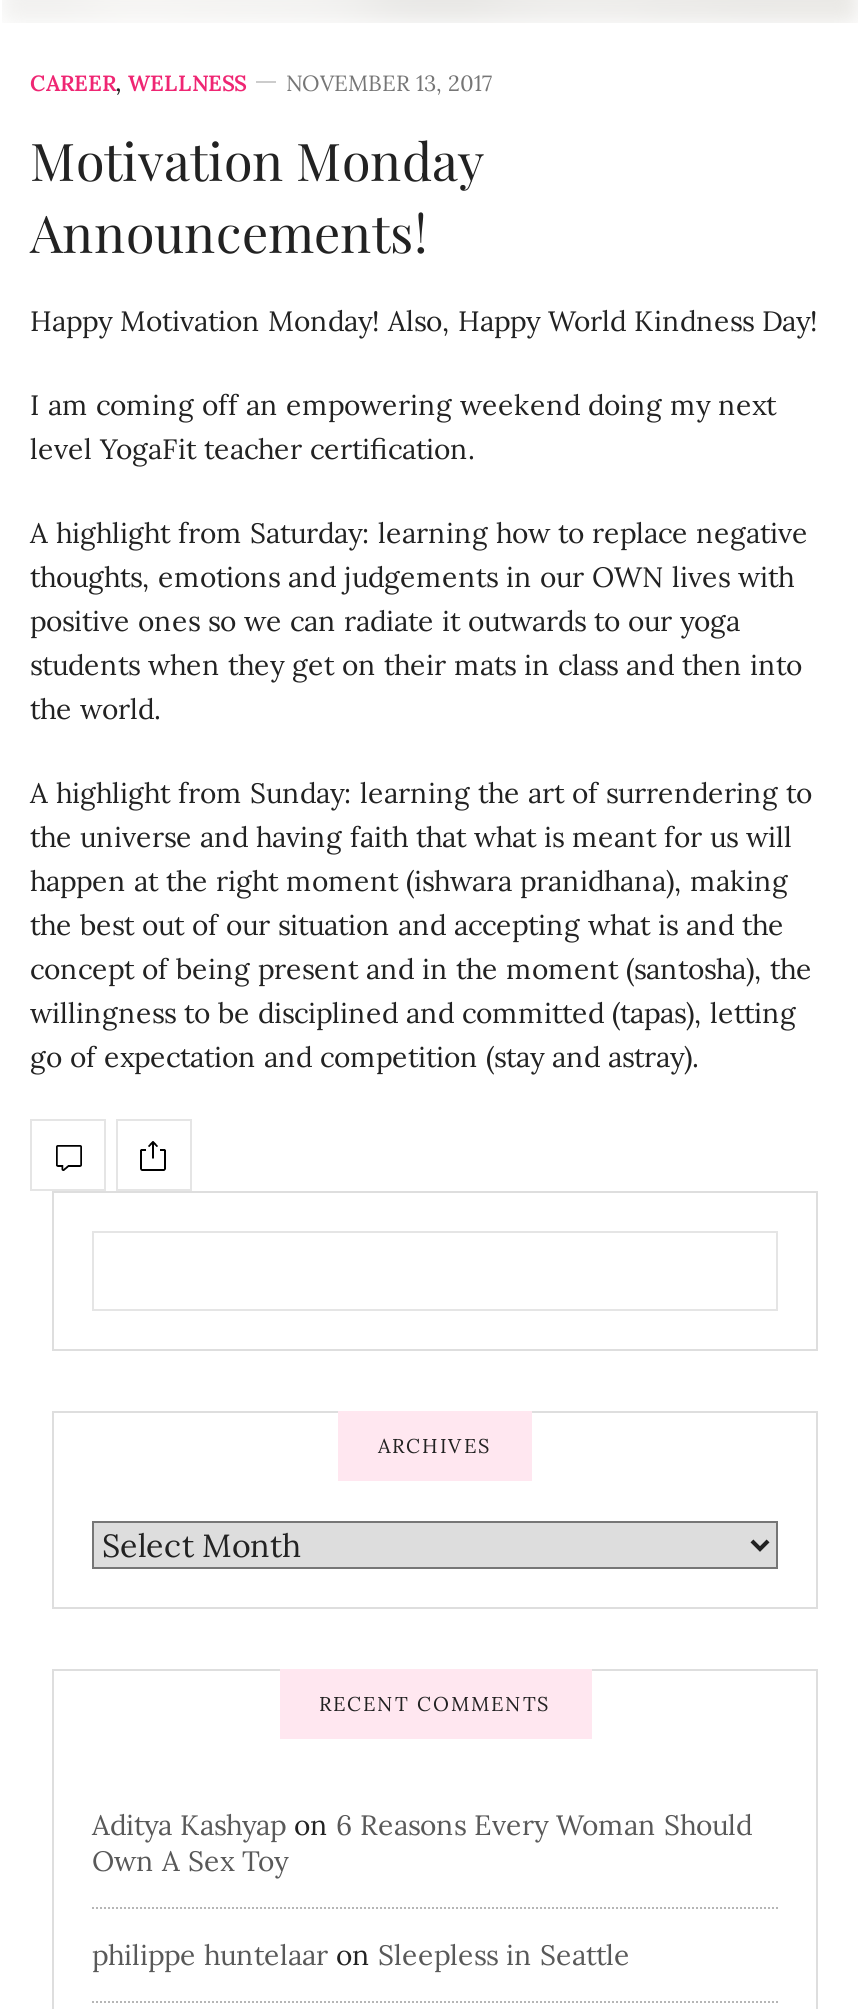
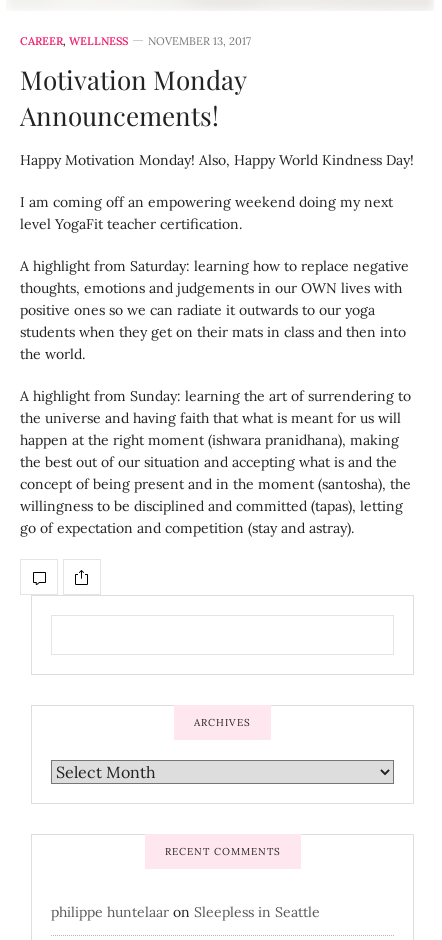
[92,1808,752,1880] Aditya Kashyap on 6 Reasons Every Woman Should | Own A Sex Toy -> none

